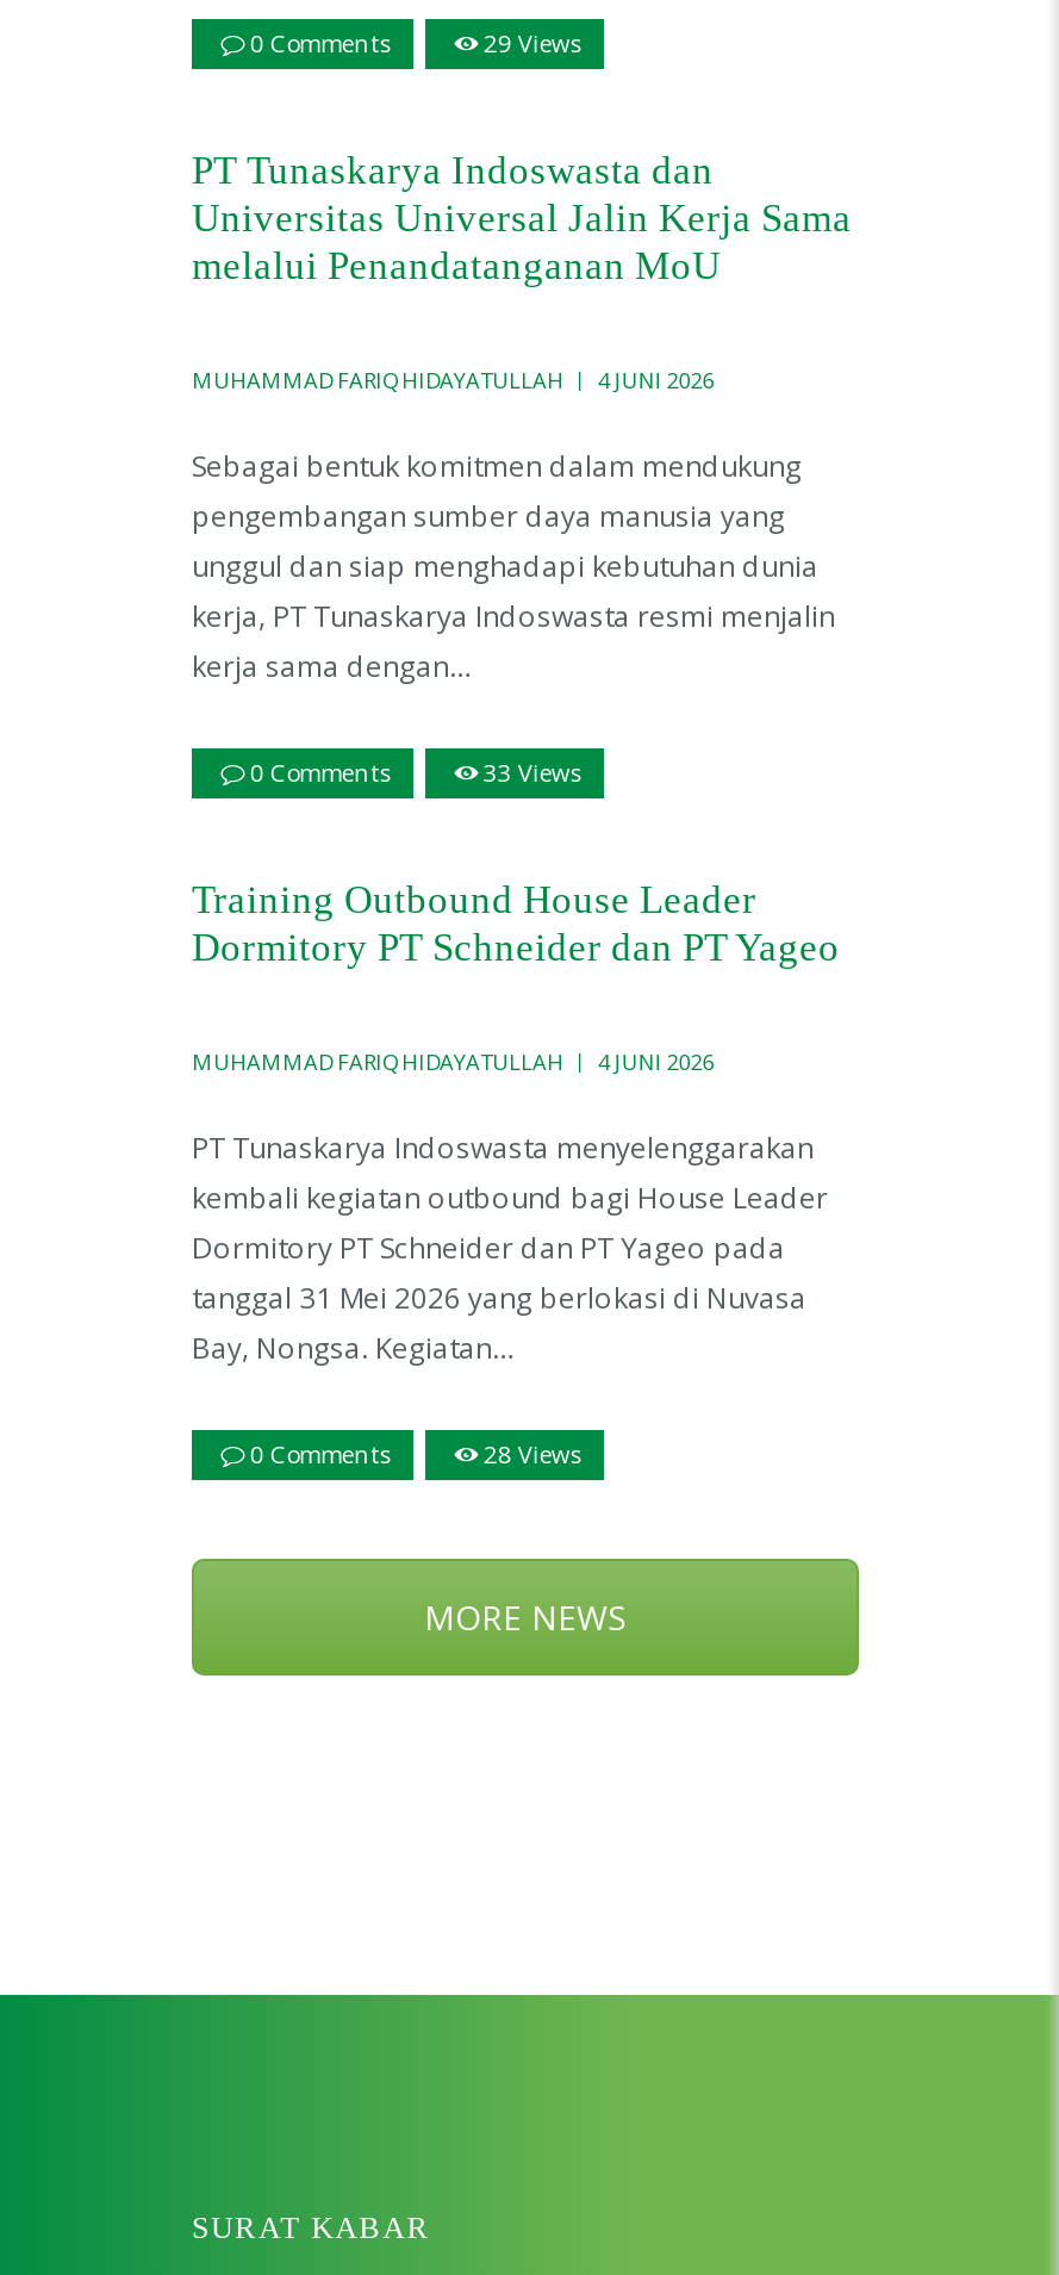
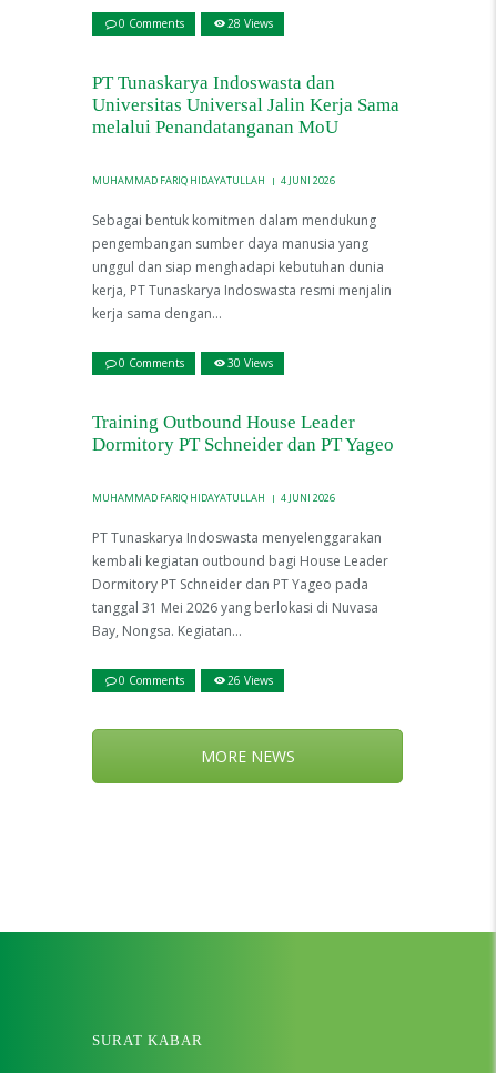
[483,26,580,60] 29 Views -> [228,16,273,31] 28 Views
[483,756,580,789] 33 Views -> [228,355,273,371] 30 Views
[483,1437,580,1471] 28 Views -> [228,673,273,688] 26 Views

